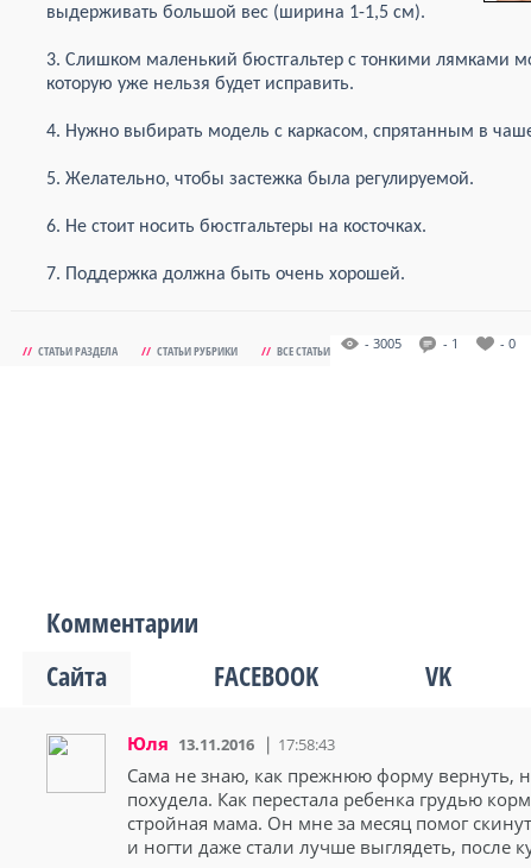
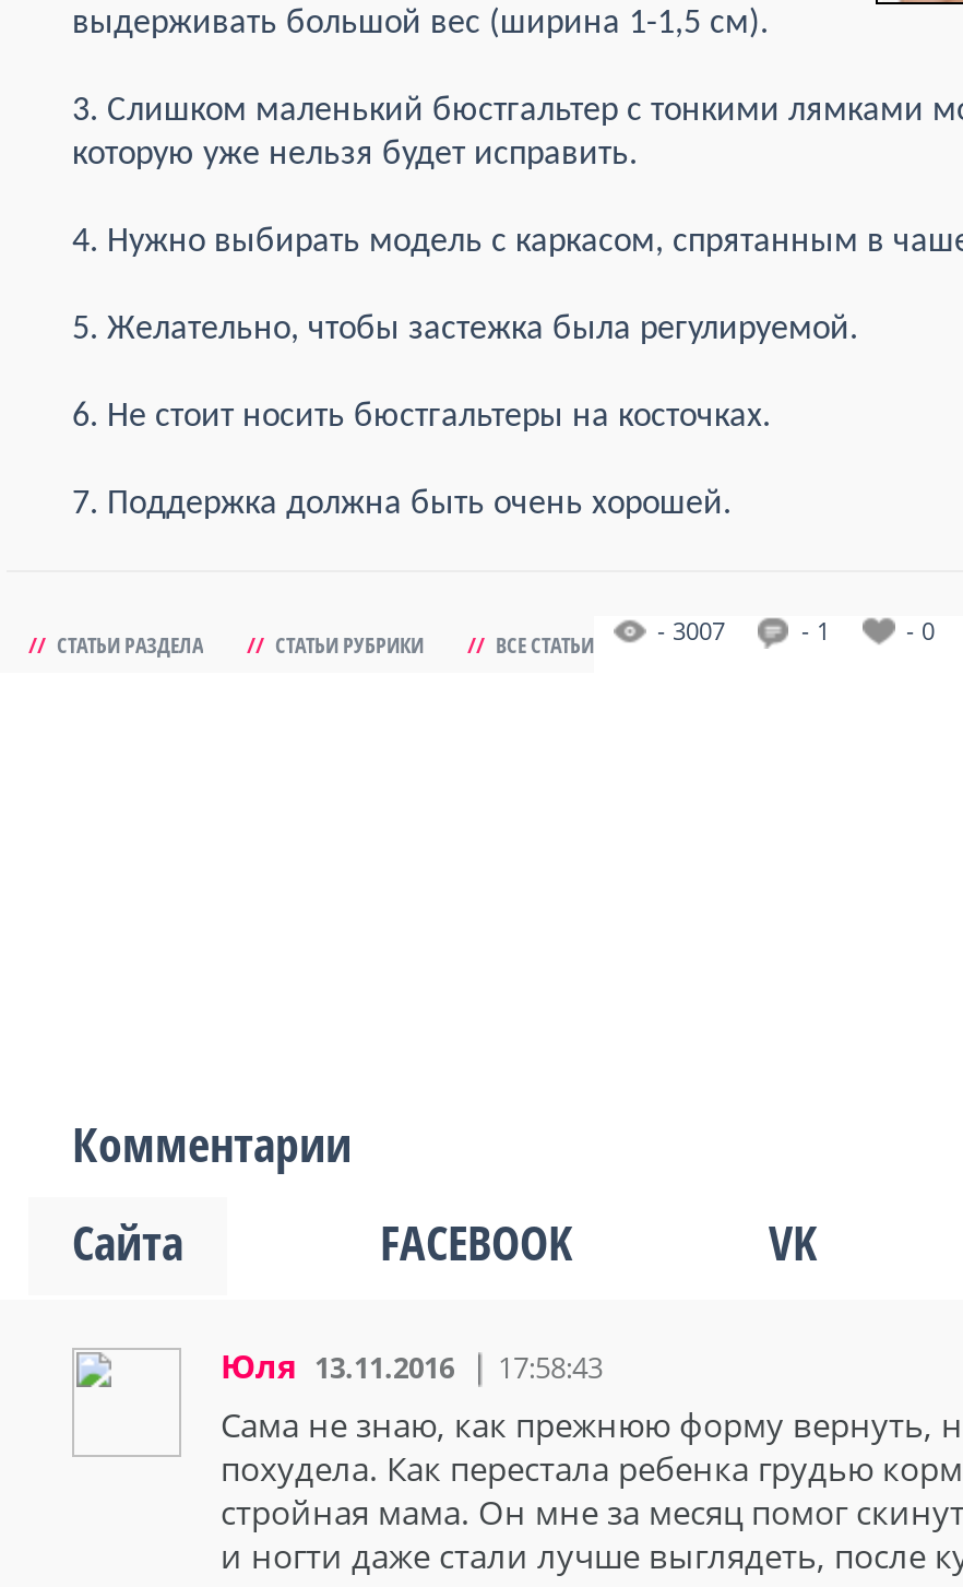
[365,334,402,352] - 3005 -> [657,614,725,647] - 3007

